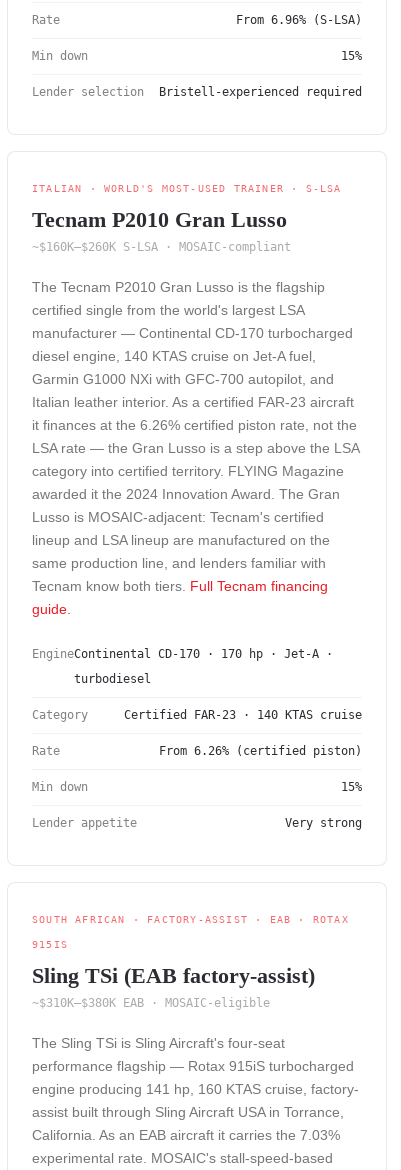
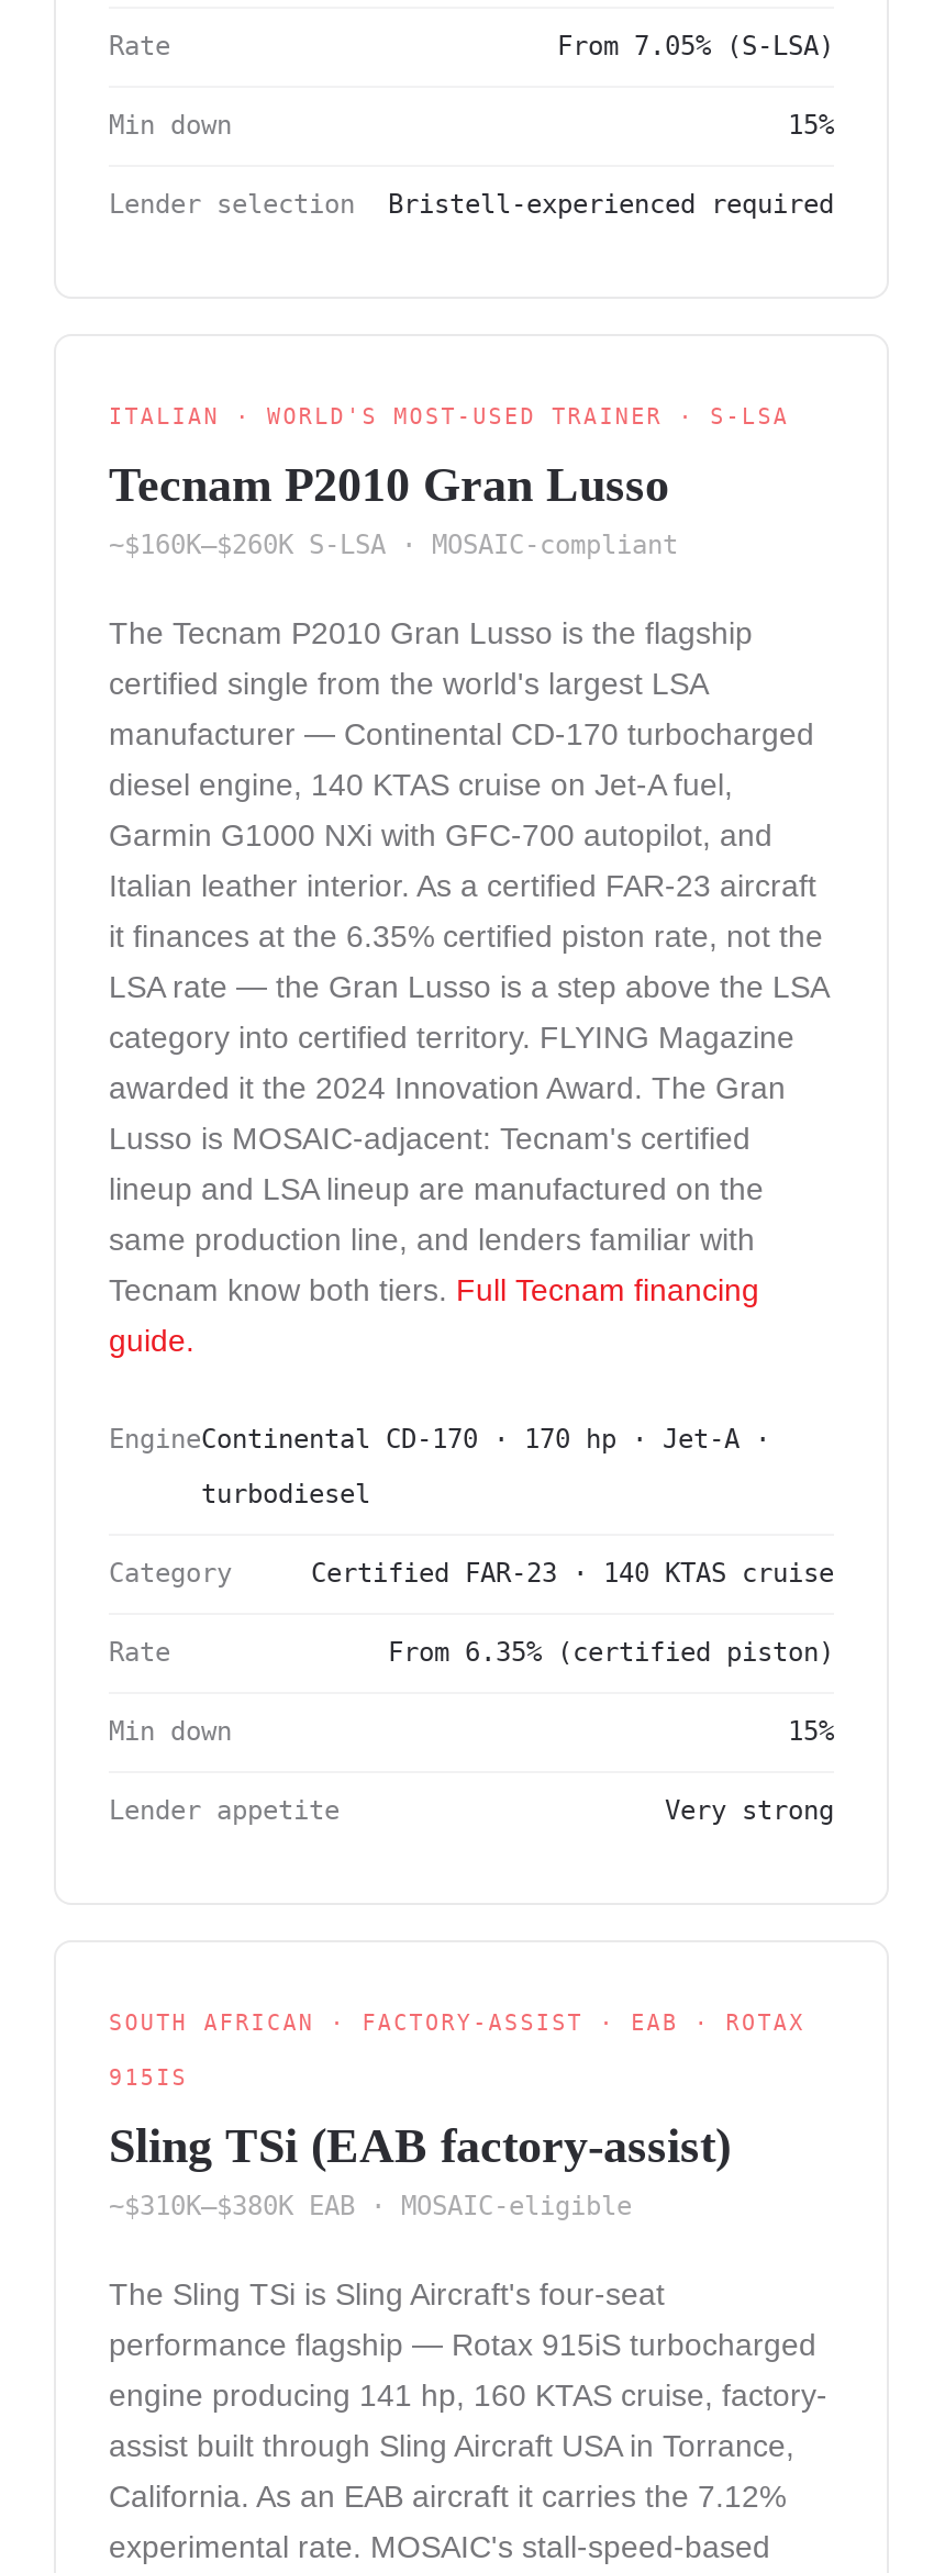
[236,13,362,27] From 6.96% (S-LSA) -> [557,31,834,62] From 7.05% (S-LSA)
[32,417,357,433] it finances at the 6.26% certified piston rate, not the -> [109,919,823,954] it finances at the 6.35% certified piston rate, not the
[159,744,362,758] From 6.26% (certified piston) -> [388,1637,834,1668] From 6.35% (certified piston)
[32,1127,340,1143] California. As an EAB aircraft it carries the 7.03% -> [109,2479,786,2514] California. As an EAB aircraft it carries the 7.12%

